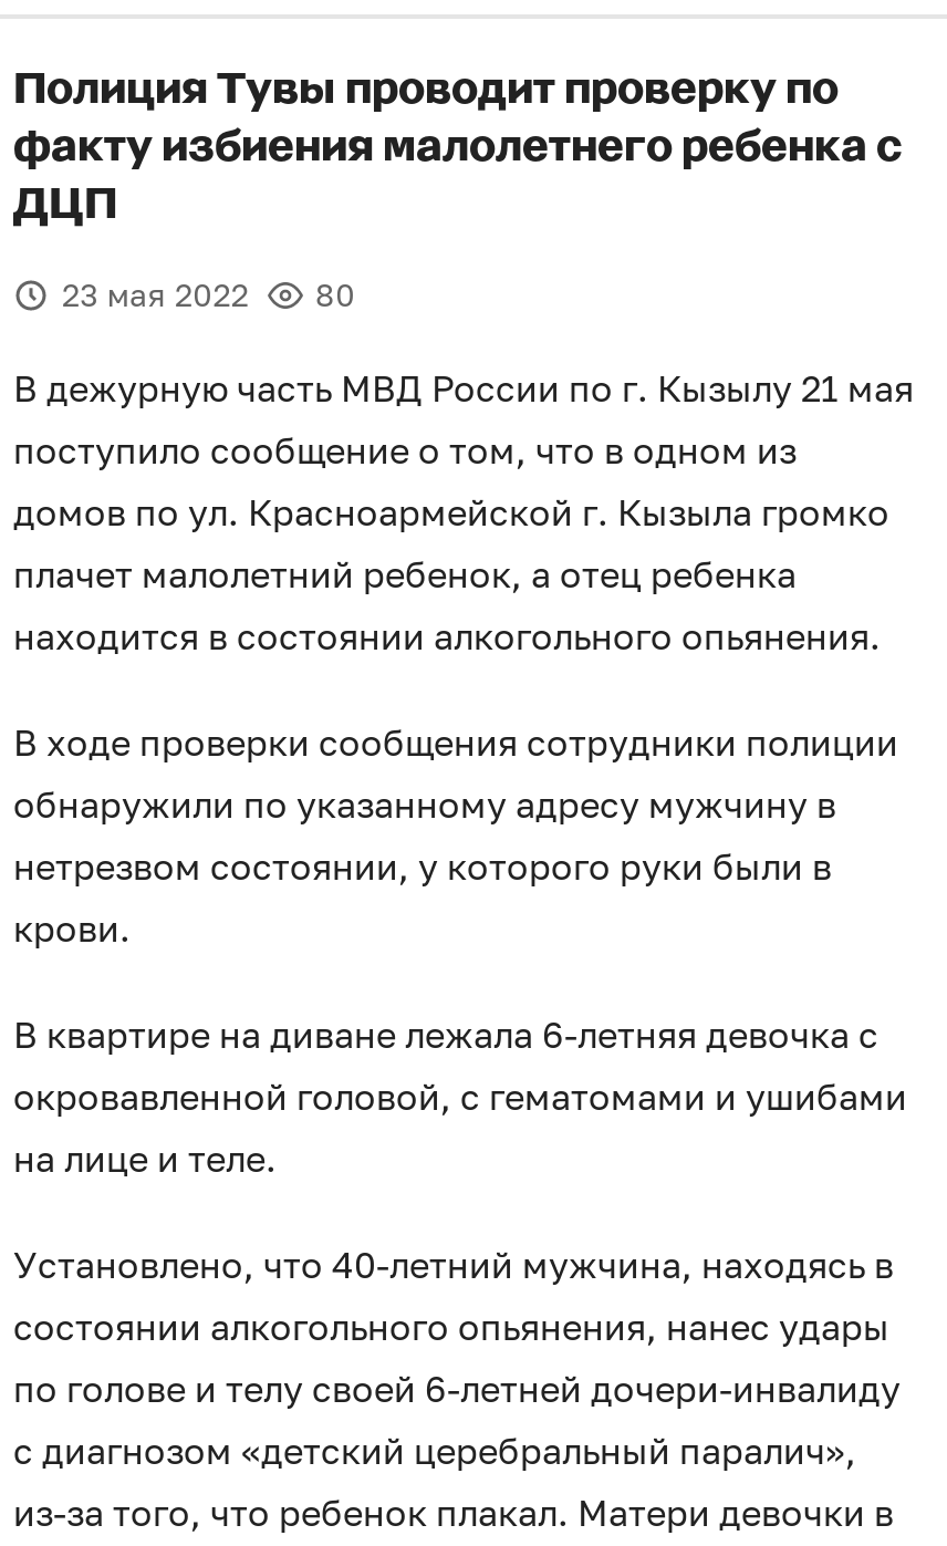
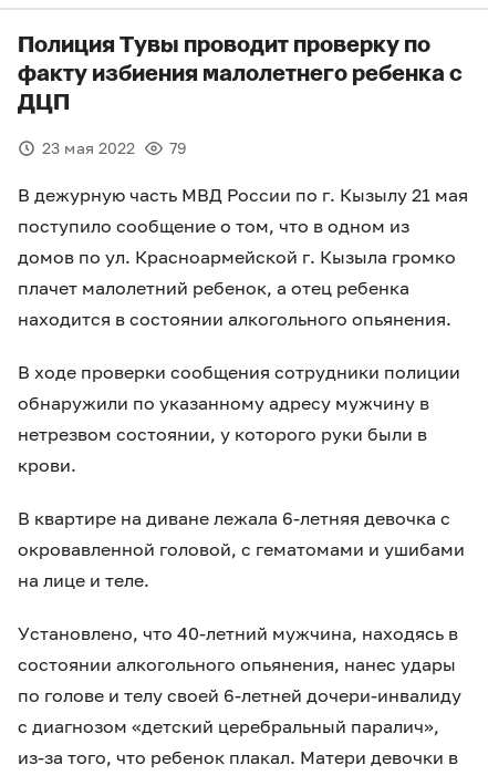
[62,276,356,313] 23 мая 2022 80 -> [42,138,186,157] 23 мая 2022 79

